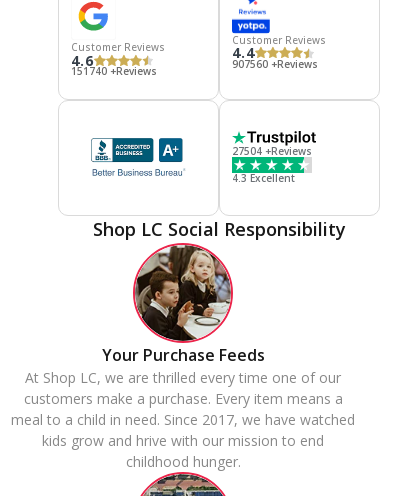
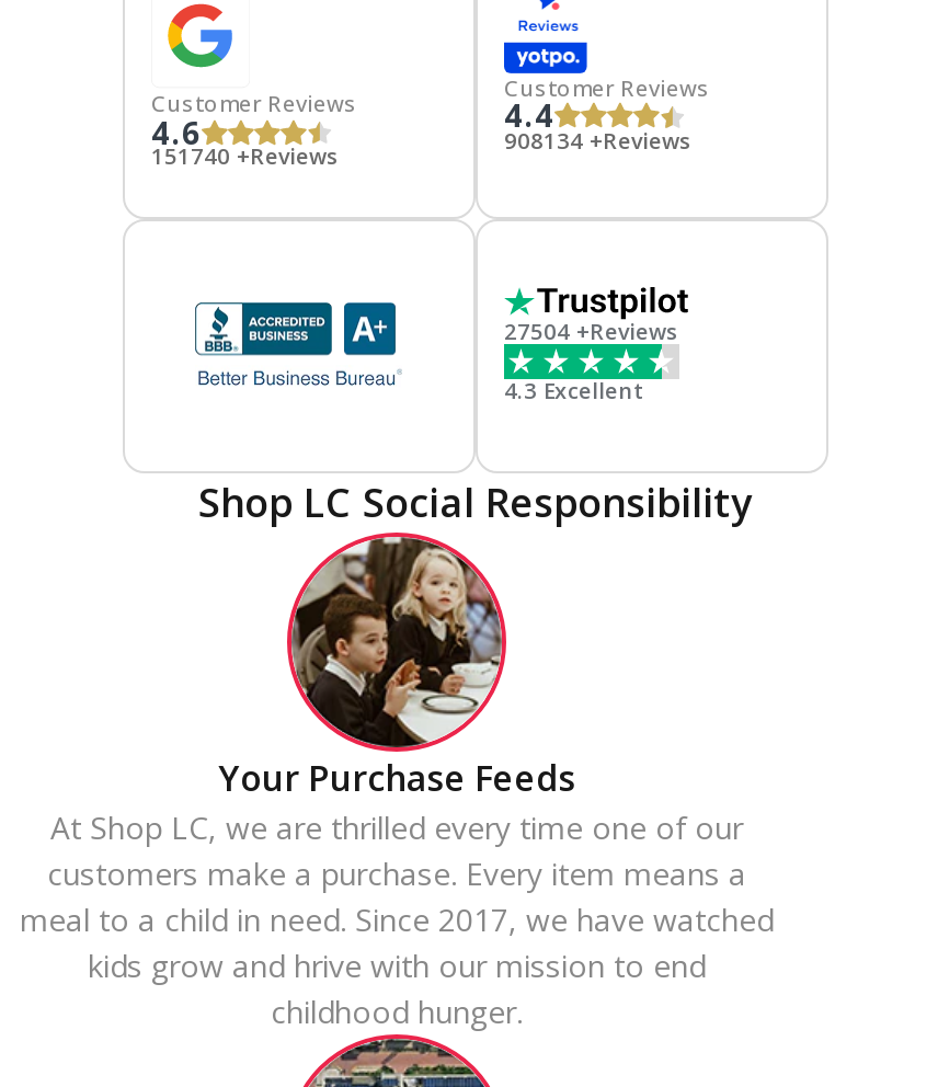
[232,57,318,71] 907560 +Reviews -> [504,124,693,155] 908134 +Reviews

